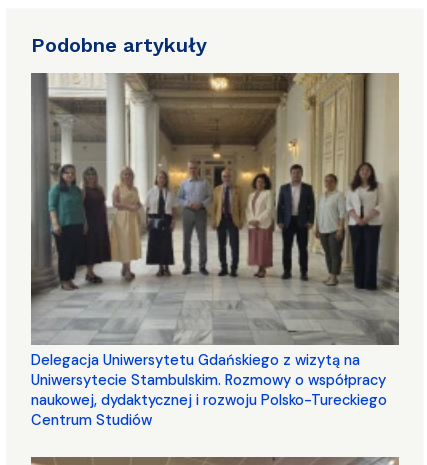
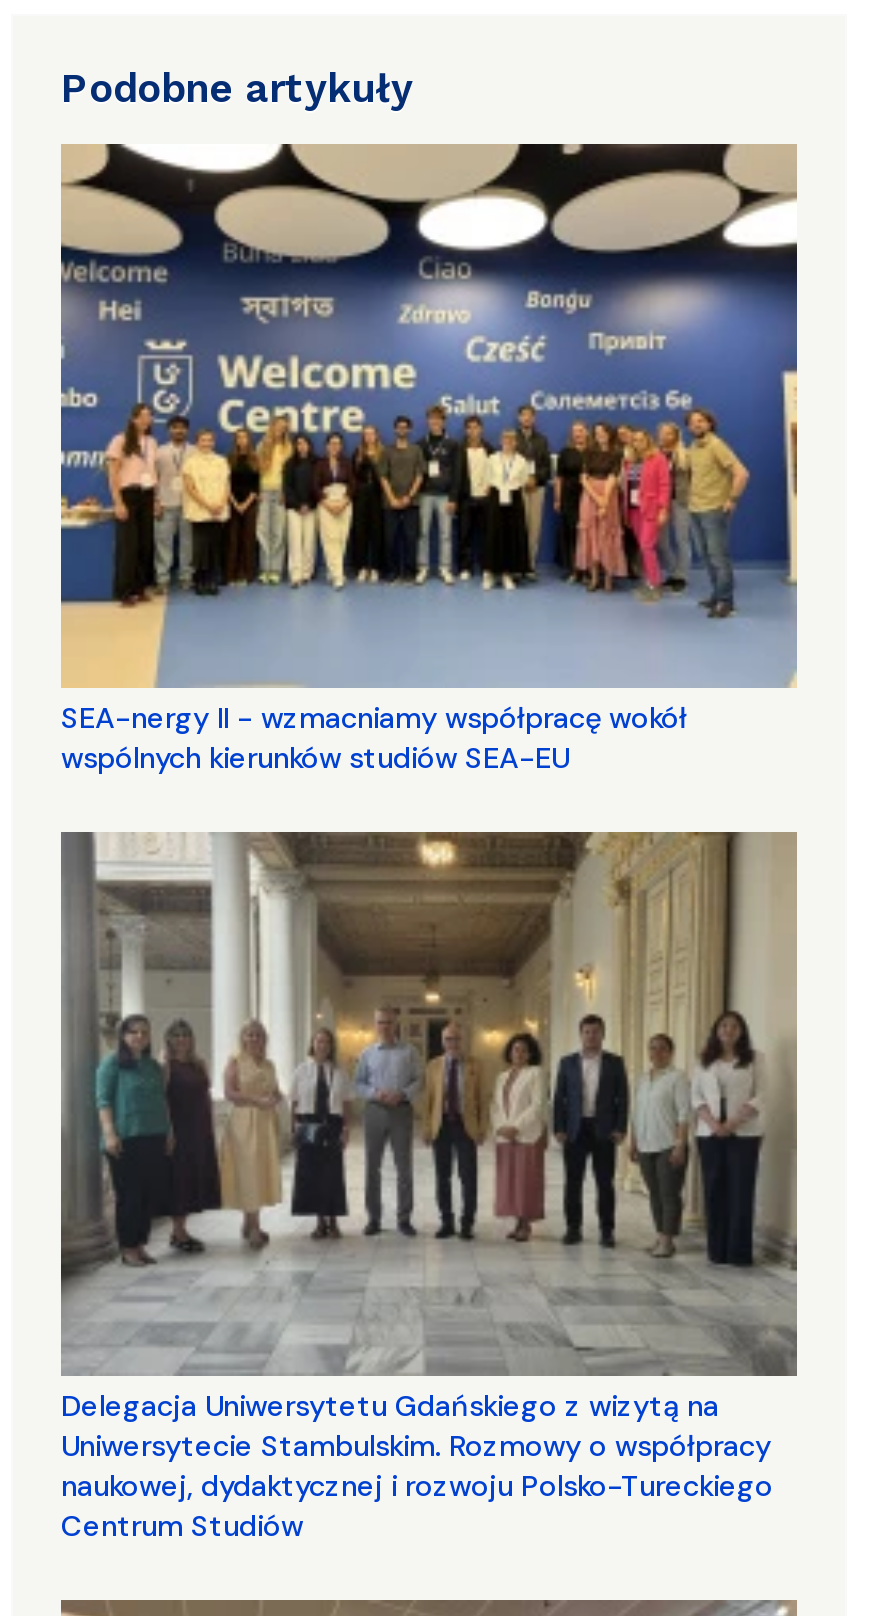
none -> [61,142,799,778] [image] | SEA-nergy II - wzmacniamy współpracę wokół | wspólnych kierunków studiów SEA-EU

